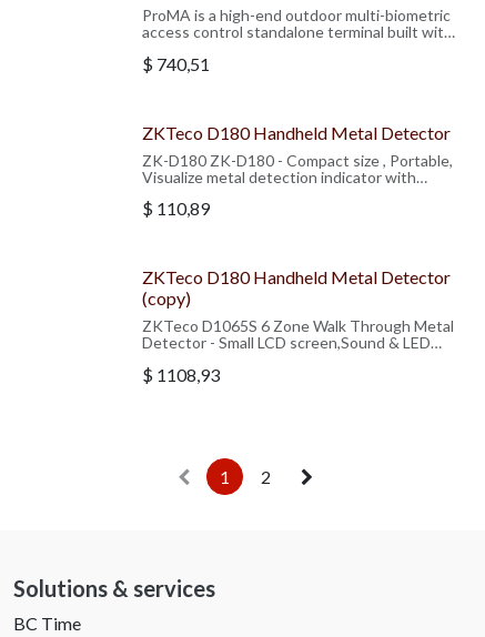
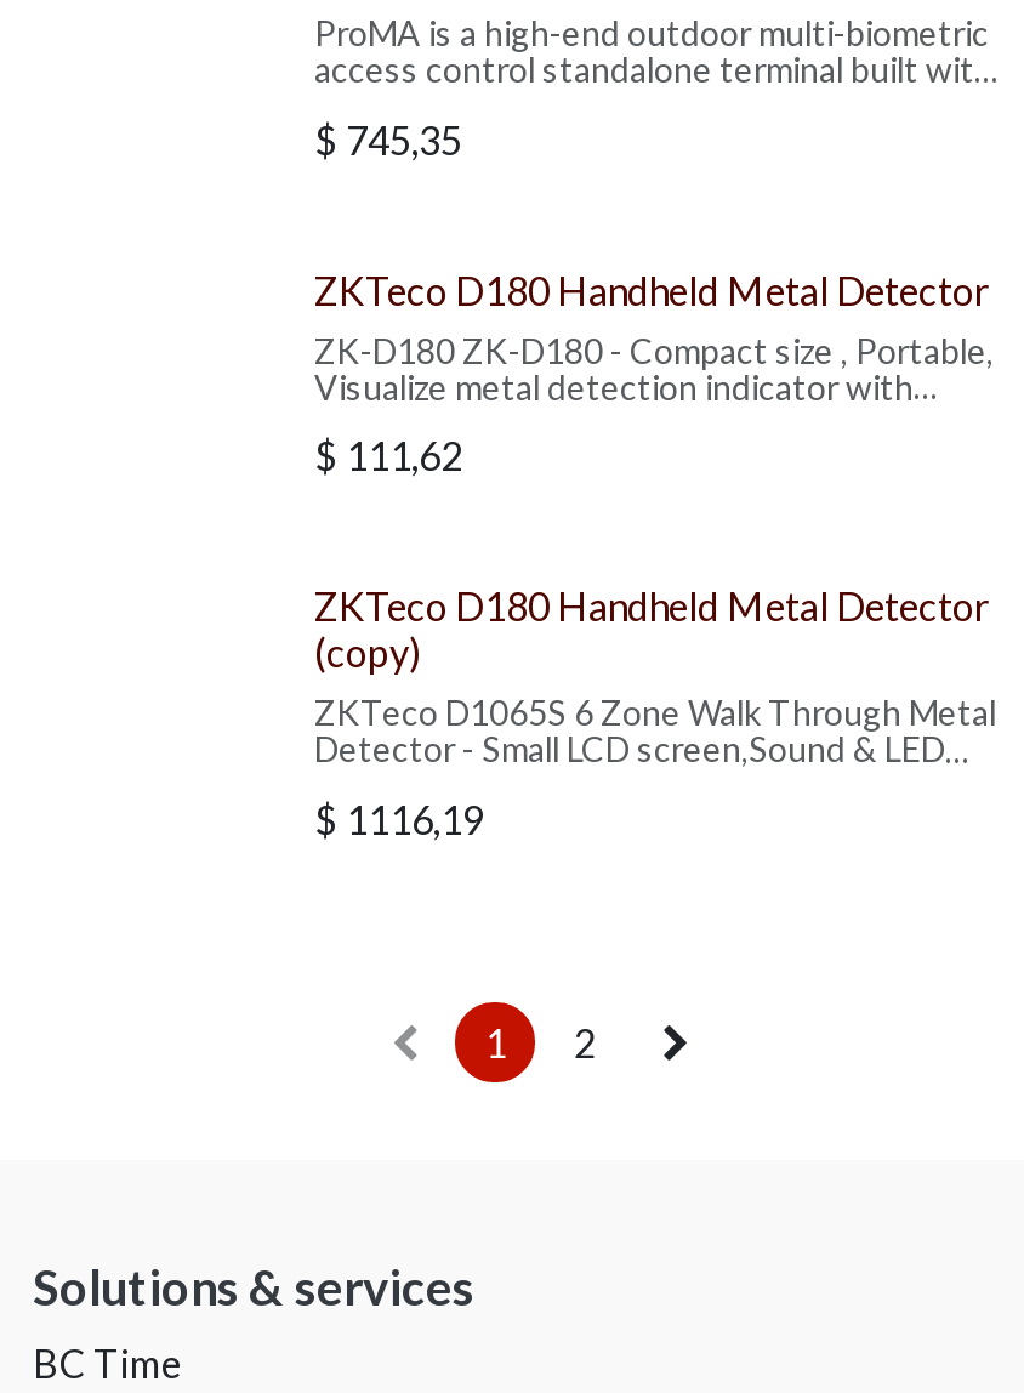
[142,53,210,74] $740,51 -> [314,116,462,162] $745,35
[142,198,210,219] $110,89 -> [314,433,462,479] $111,62
[142,364,220,385] $1108,93 -> [314,796,484,842] $1116,19

